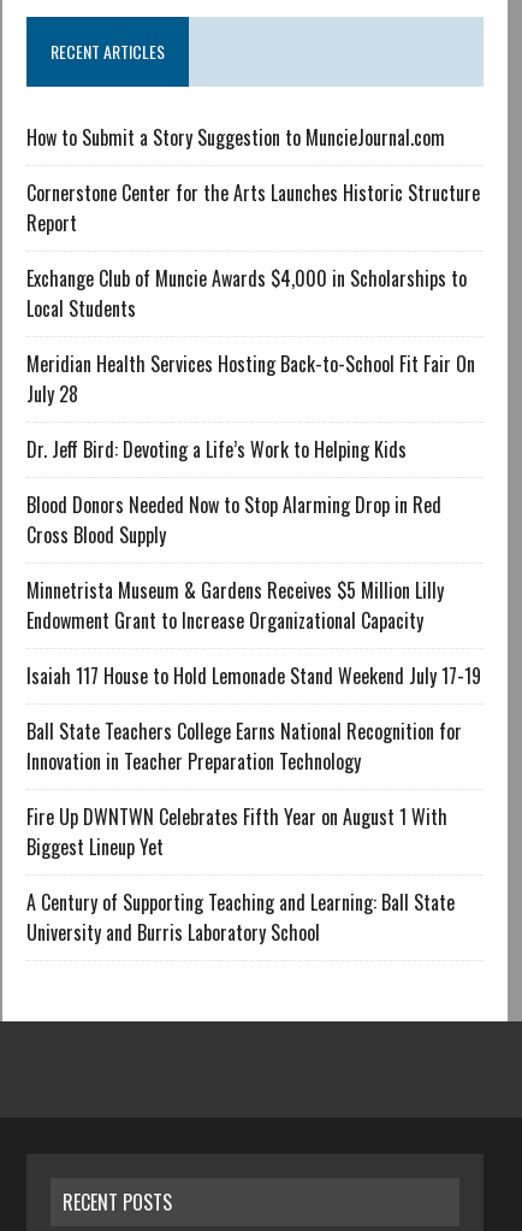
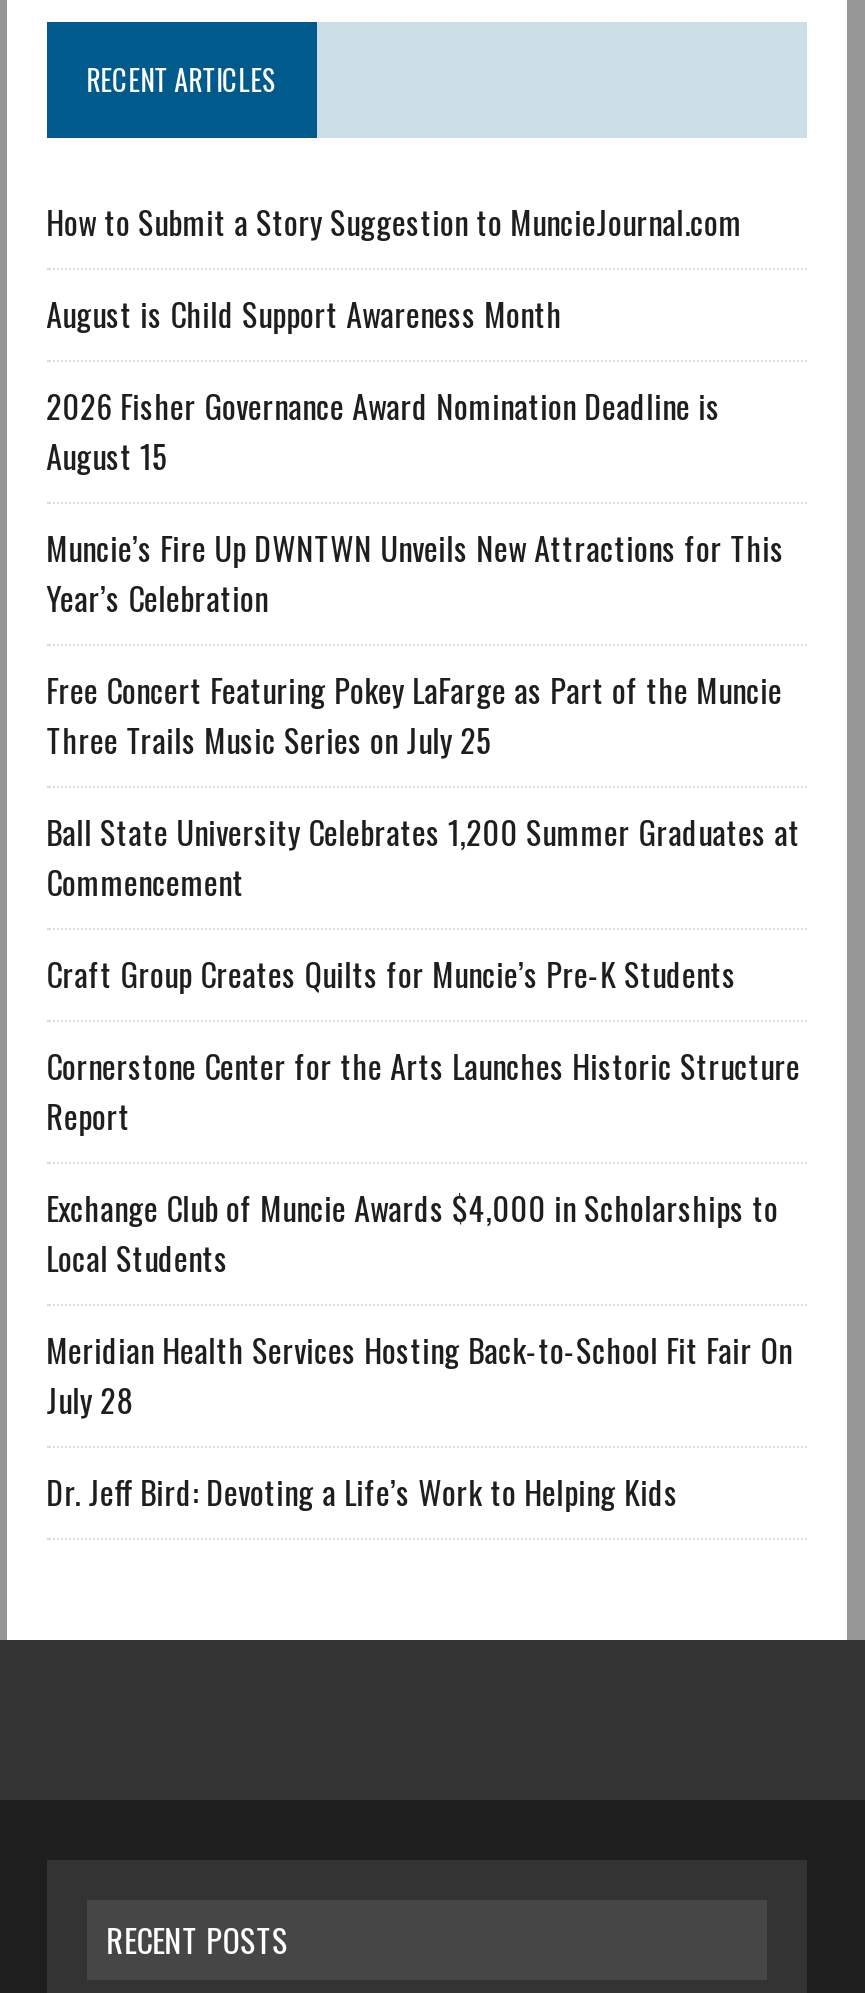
none -> [46,289,800,997] August is Child Support Awareness Month | 2026 Fisher Governance Award Nomination Deadline is | August 15 | Muncie’s Fire Up DWNTWN Unveils New Attractions for This | Year’s Celebration | Free Concert Featuring Pokey LaFarge as Part of the Muncie | Three Trails Music Series on July 25 | Ball State University Celebrates 1,200 Summer Graduates at | Commencement | Craft Group Creates Quilts for Muncie’s Pre-K Students
moved [26,178,479,463] -> [46,1041,800,1515]: Cornerstone Center for the Arts Launches Historic Structure | Report | Exchange Club of Muncie Awards $4,000 in Scholarships to | Local Students | Meridian Health Services Hosting Back-to-School Fit Fair On | July 28 | Dr. Jeff Bird: Devoting a Life’s Work to Helping Kids
[26,490,481,946] Blood Donors Needed Now to Stop Alarming Drop in Red | Cross Blood Supply | Minnetrista Museum & Gardens Receives $5 Million Lilly | Endowment Grant to Increase Organizational Capacity | Isaiah 117 House to Hold Lemonade Stand Weekend July 17-19 | Ball State Teachers College Earns National Recognition for | Innovation in Teacher Preparation Technology | Fire Up DWNTWN Celebrates Fifth Year on August 1 With | Biggest Lineup Yet | A Century of Supporting Teaching and Learning: Ball State | University and Burris Laboratory School -> none

